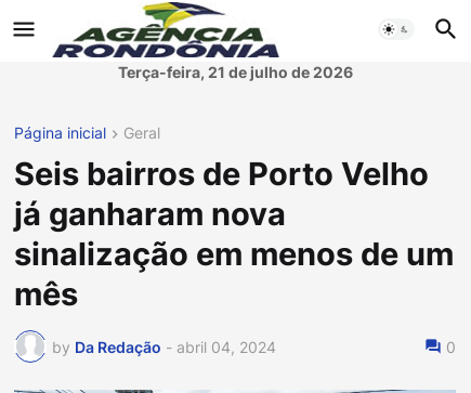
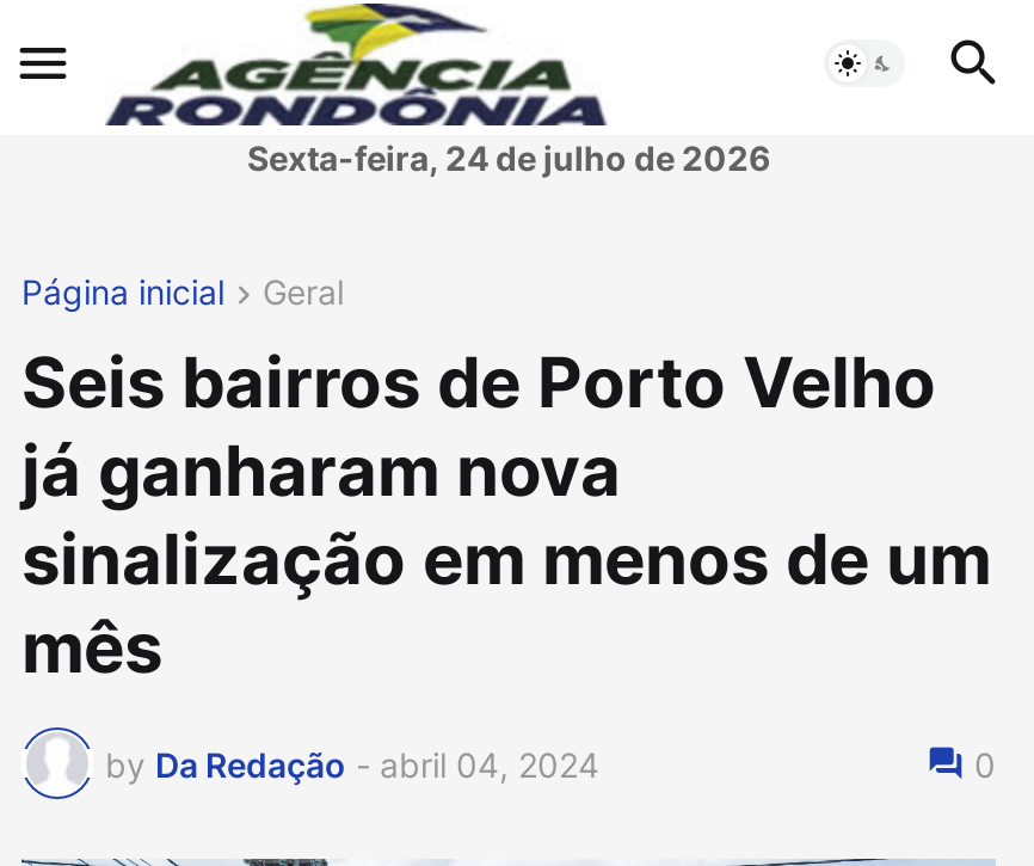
[117,63,352,81] Terça-feira, 21 de julho de 2026 -> [247,137,770,178] Sexta-feira, 24 de julho de 2026

